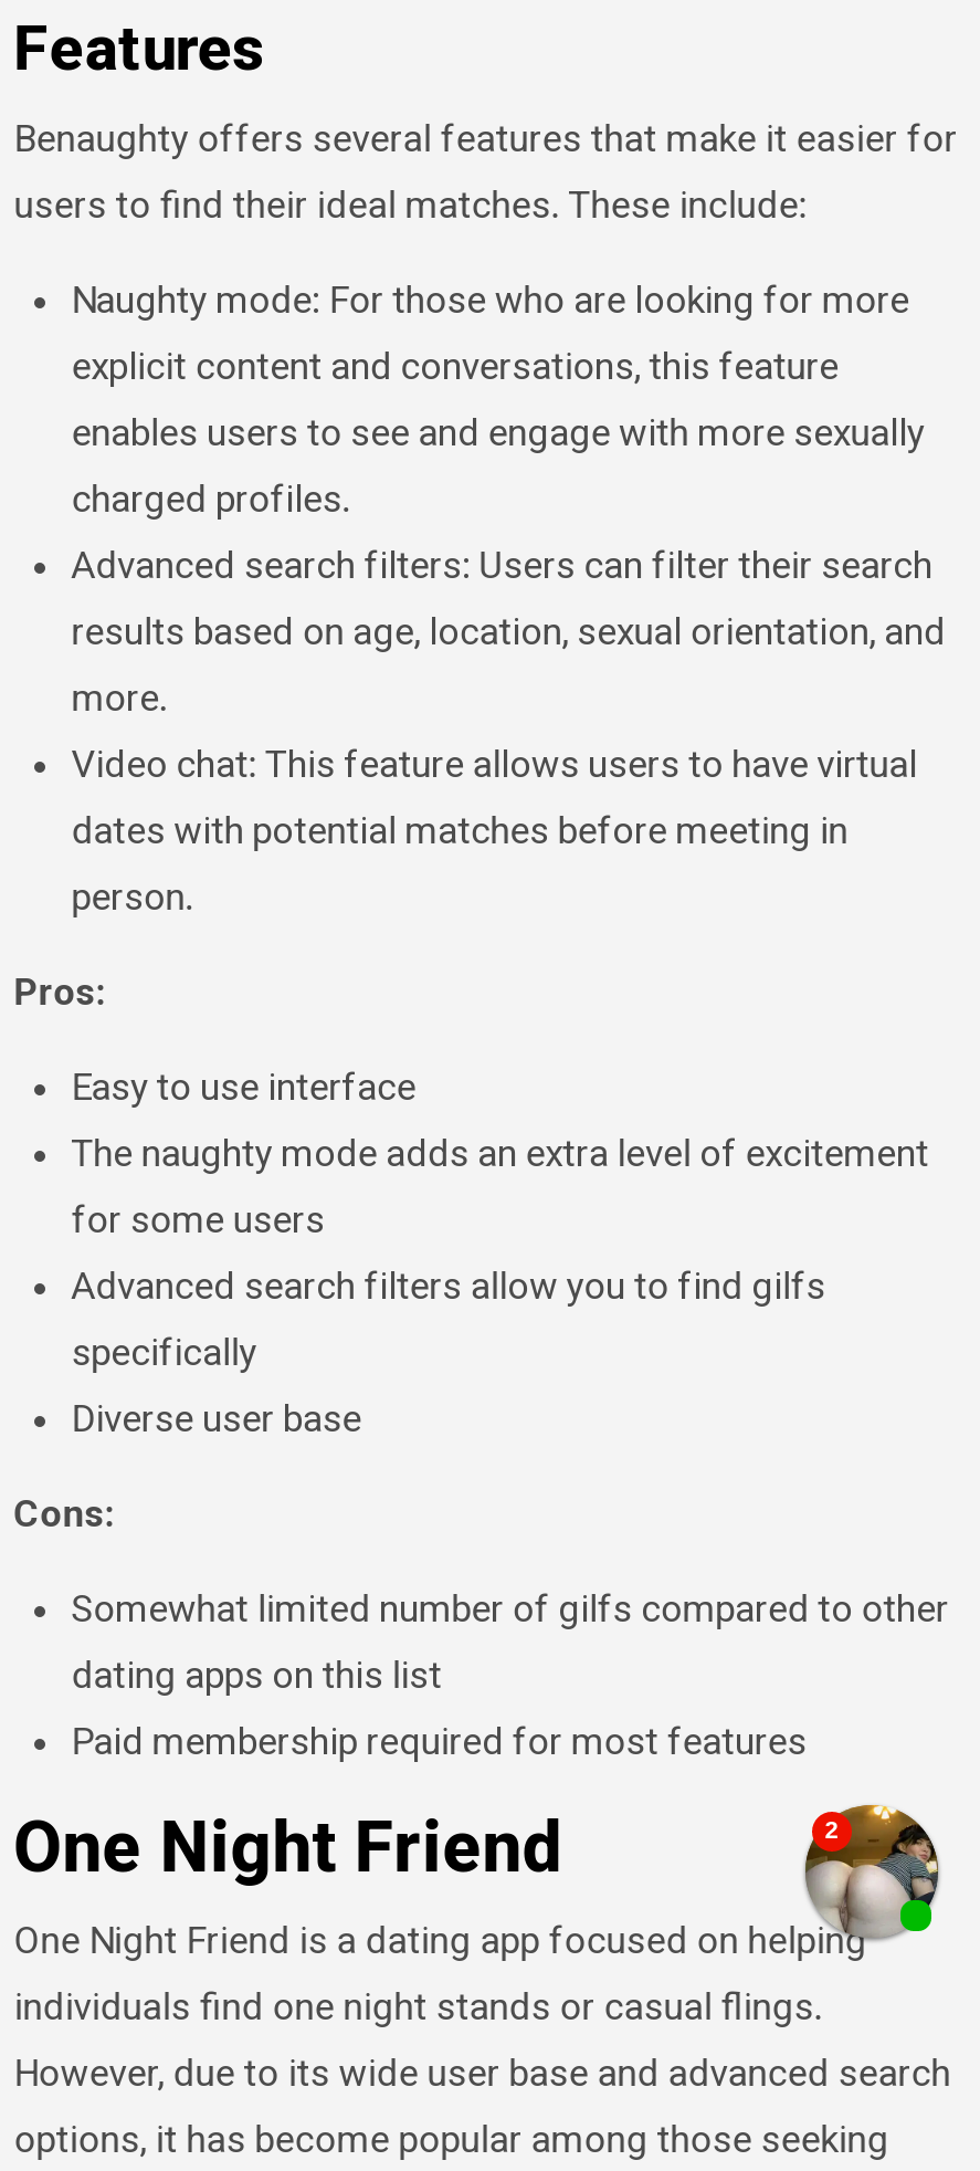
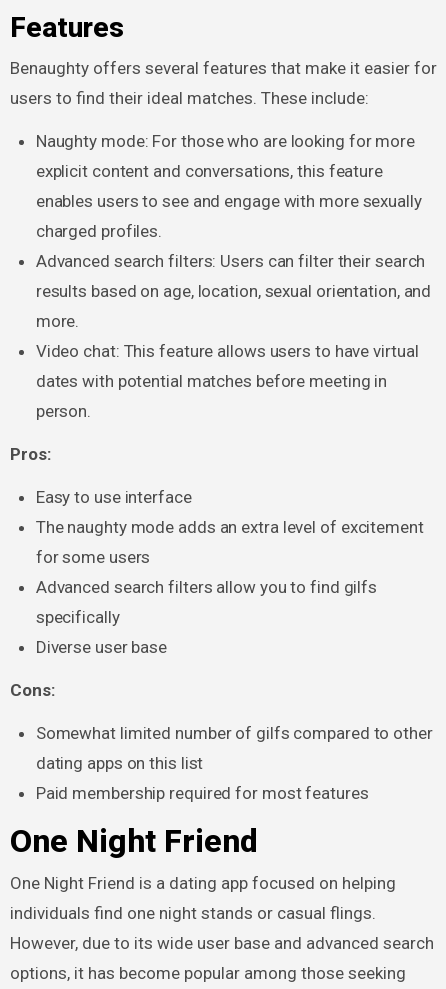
[803,1803,940,1942] [image] -> none

